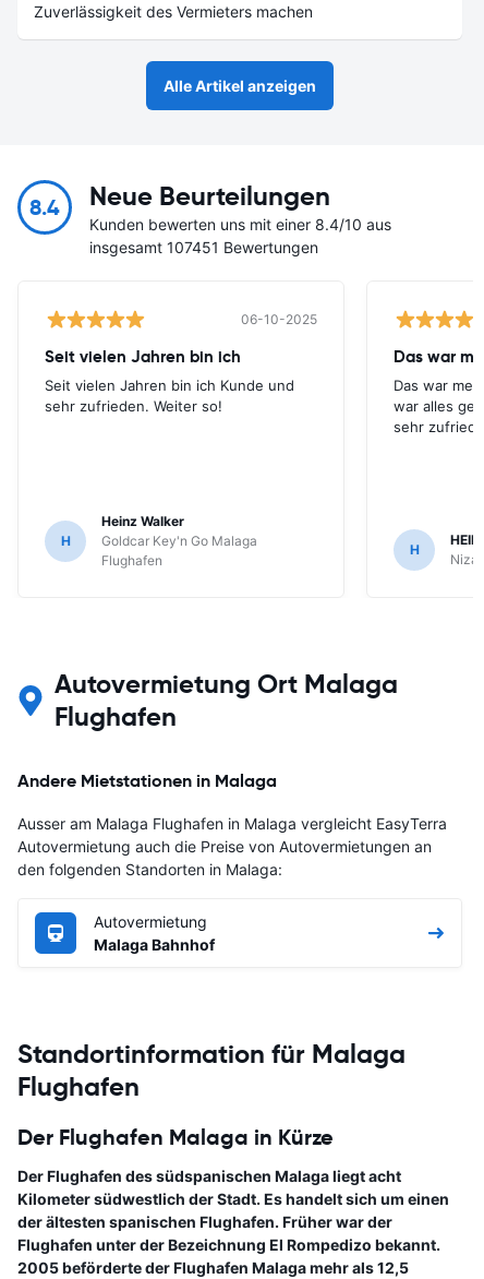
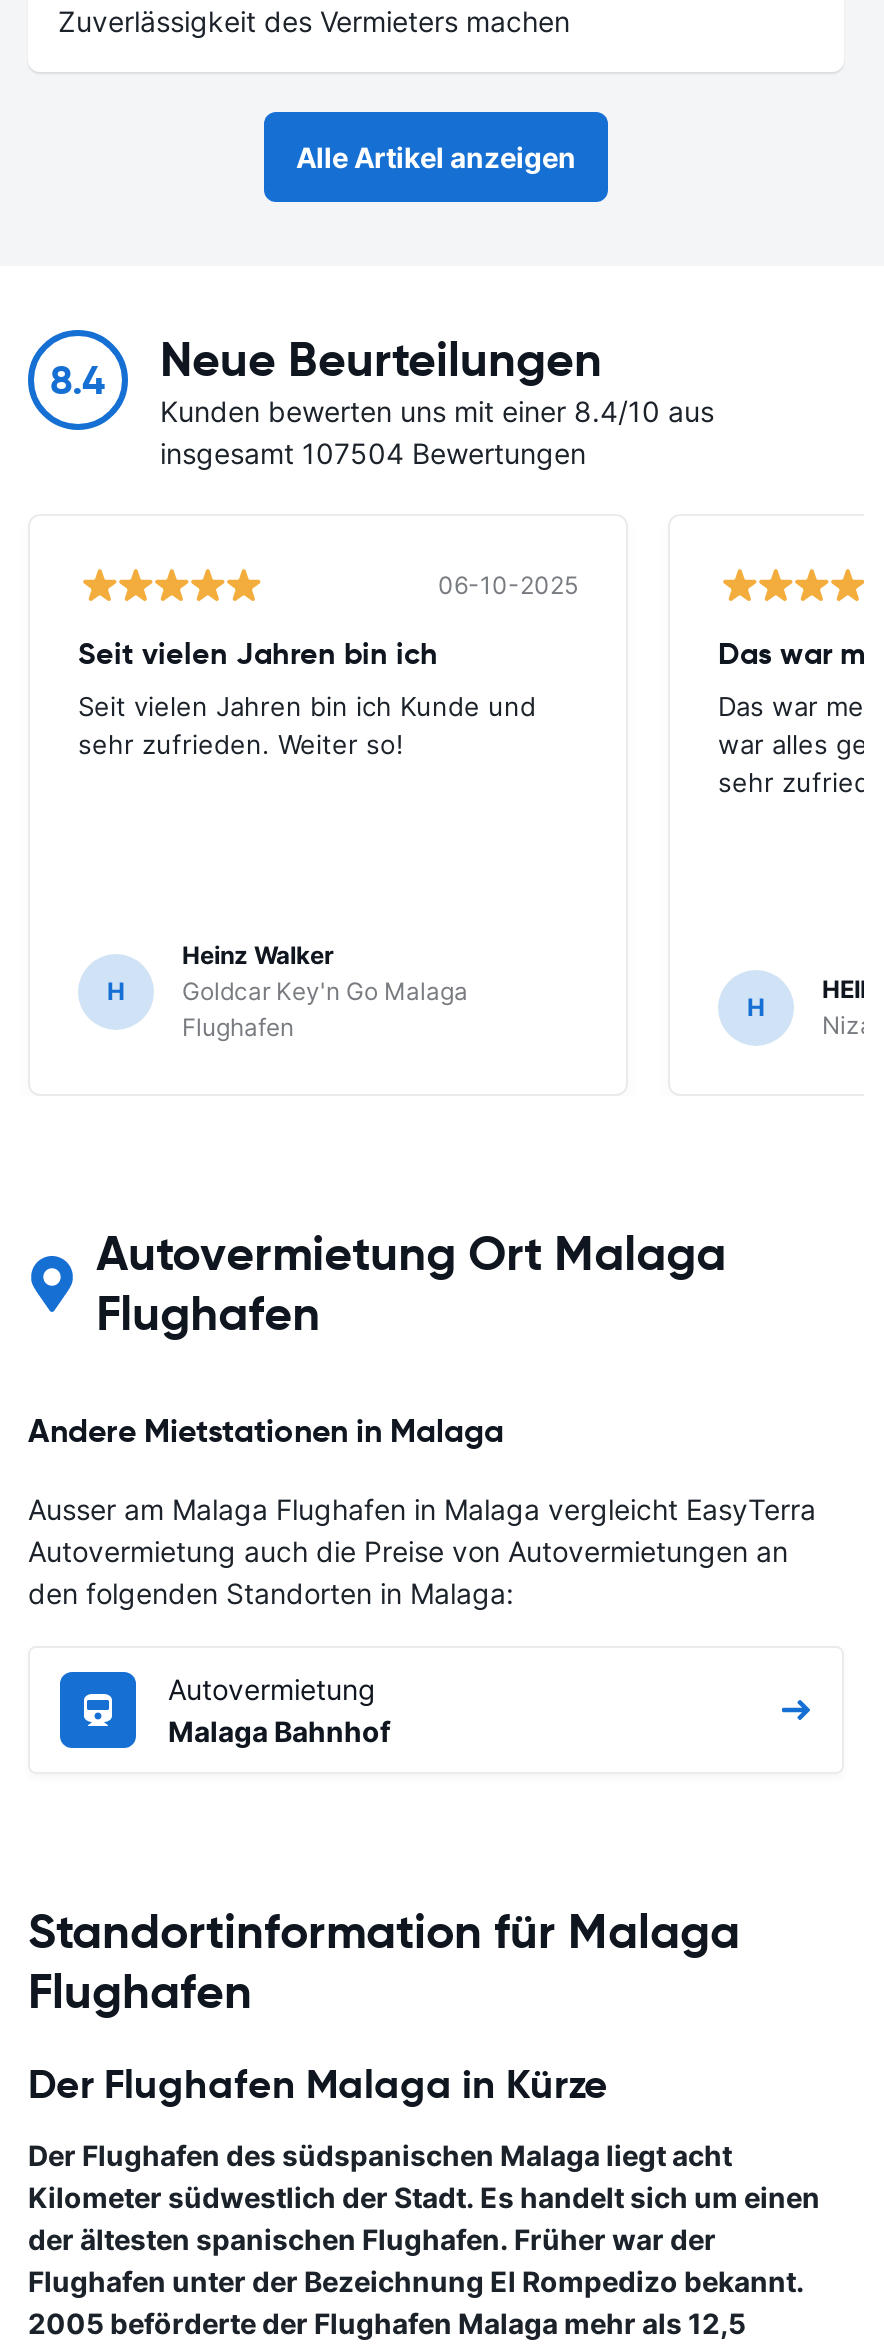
[89,238,318,256] insgesamt 107451 Bewertungen -> [160,436,586,470] insgesamt 107504 Bewertungen

